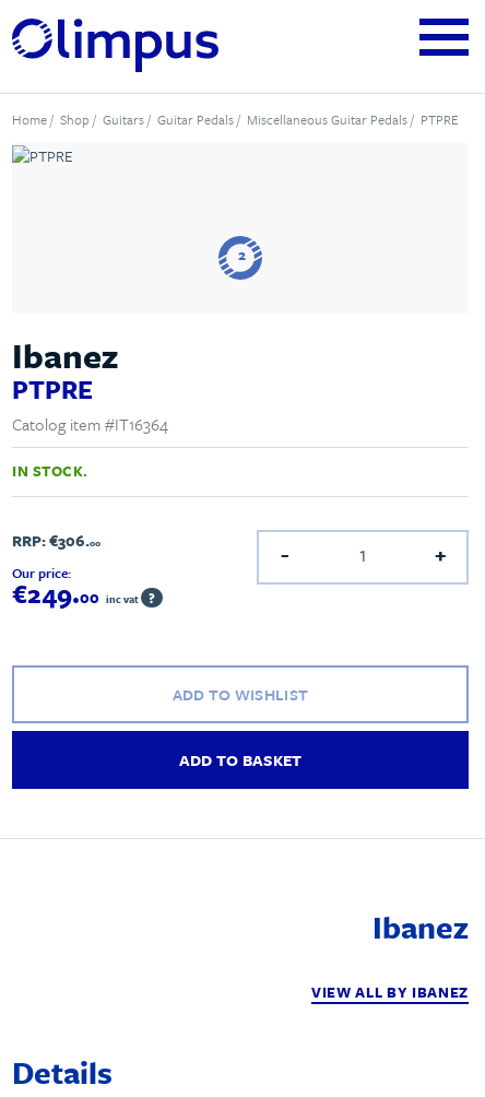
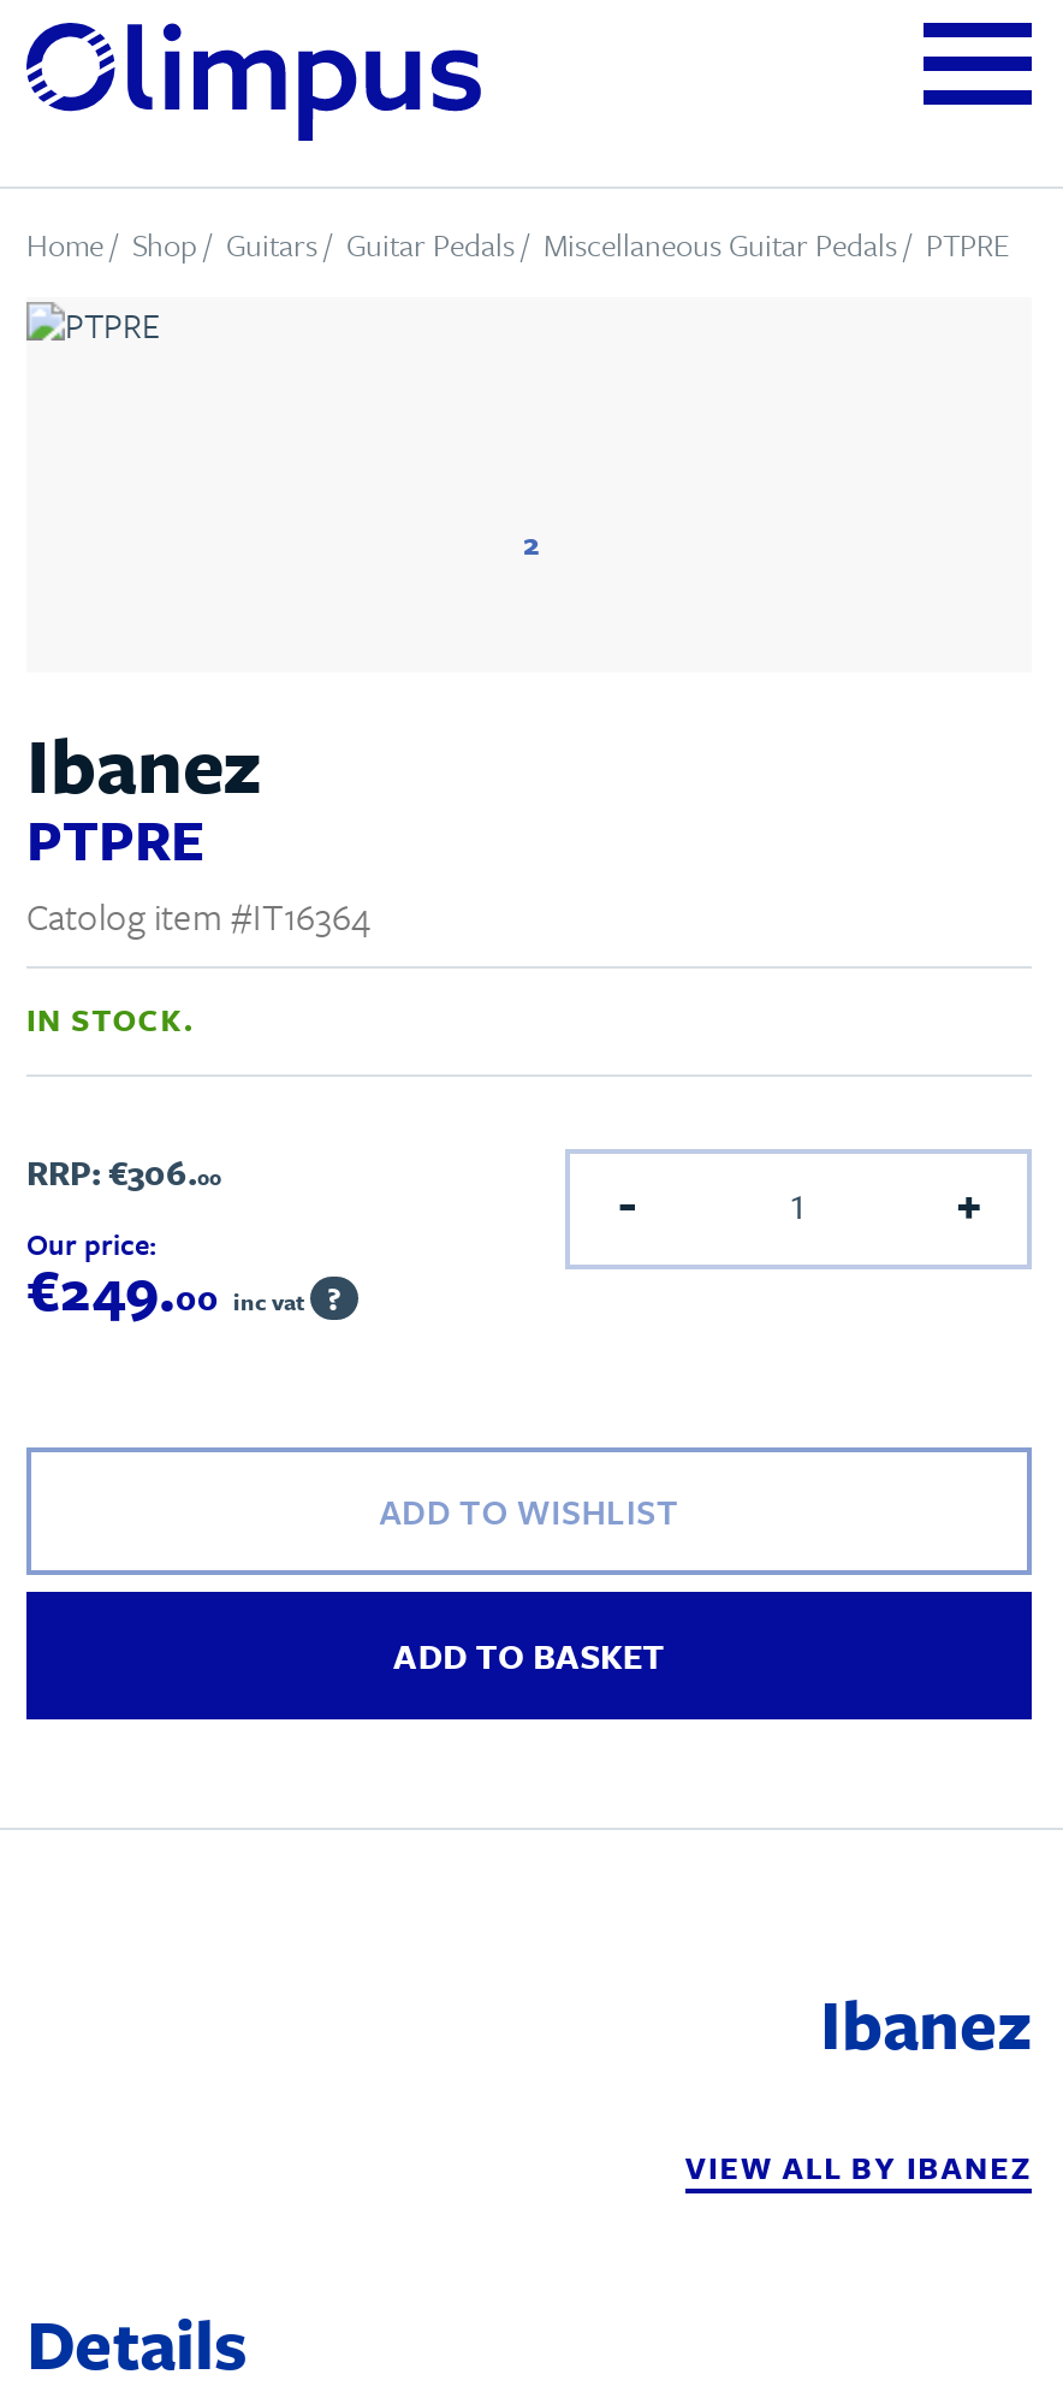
[217,235,263,281] [image] -> none

